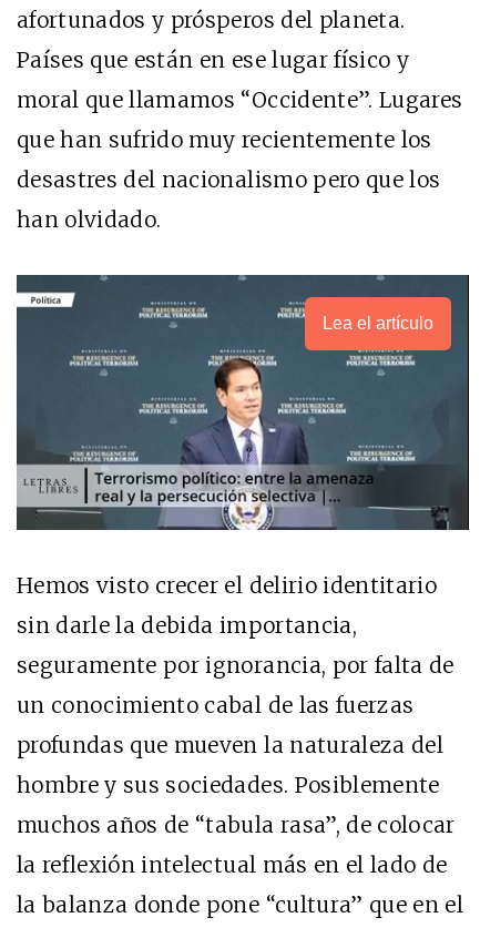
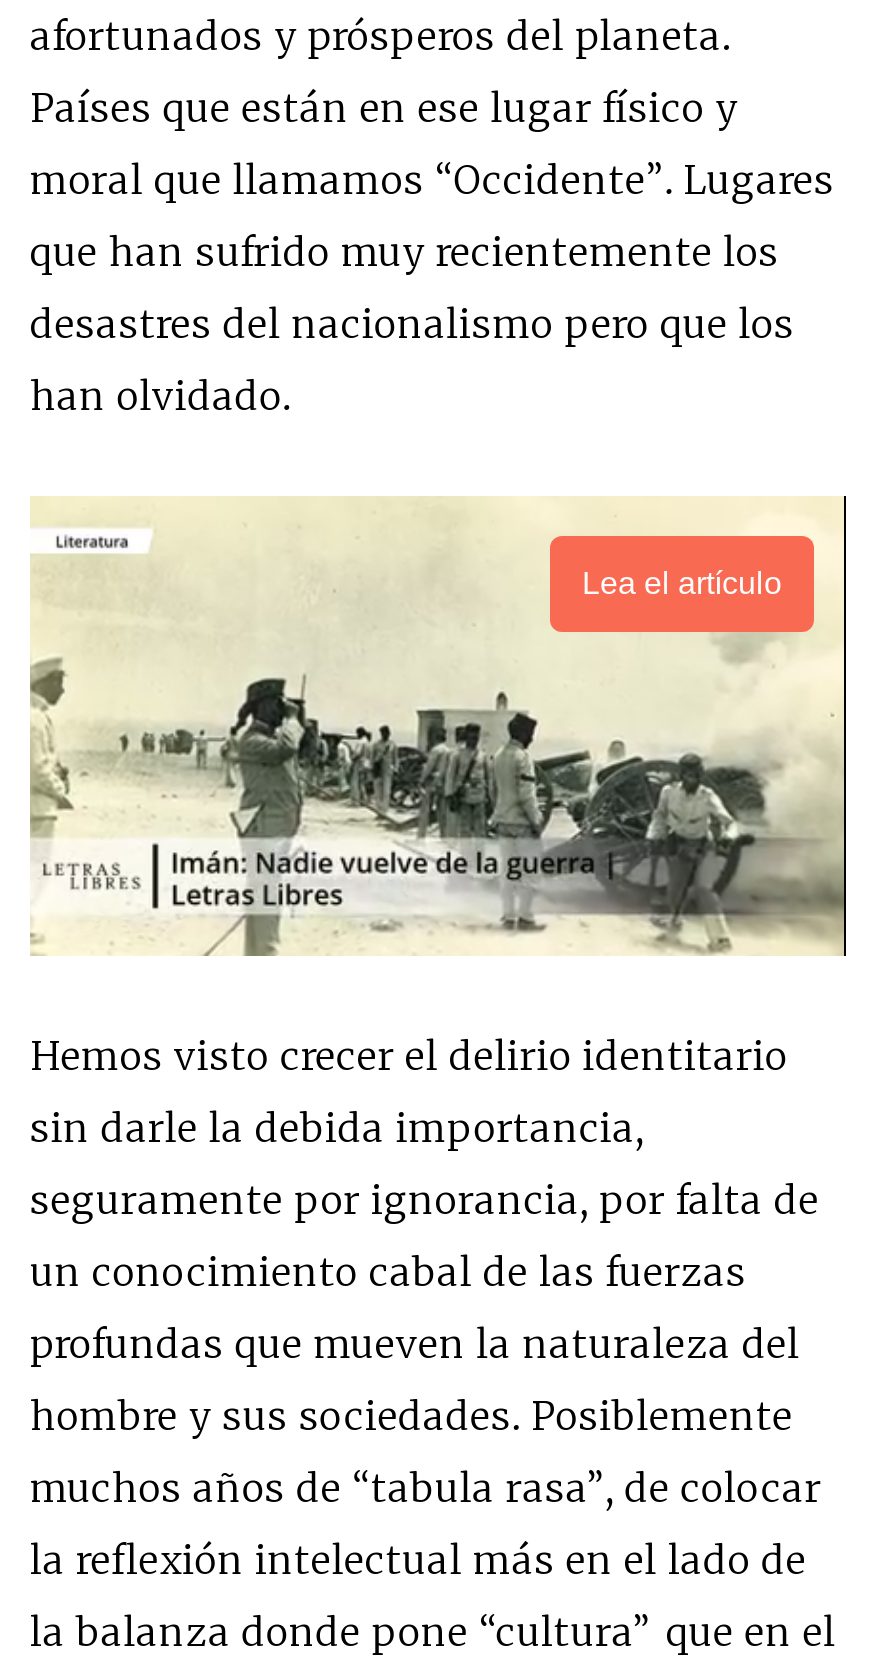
[16,274,469,531] [image] -> [28,496,846,958] [image]

